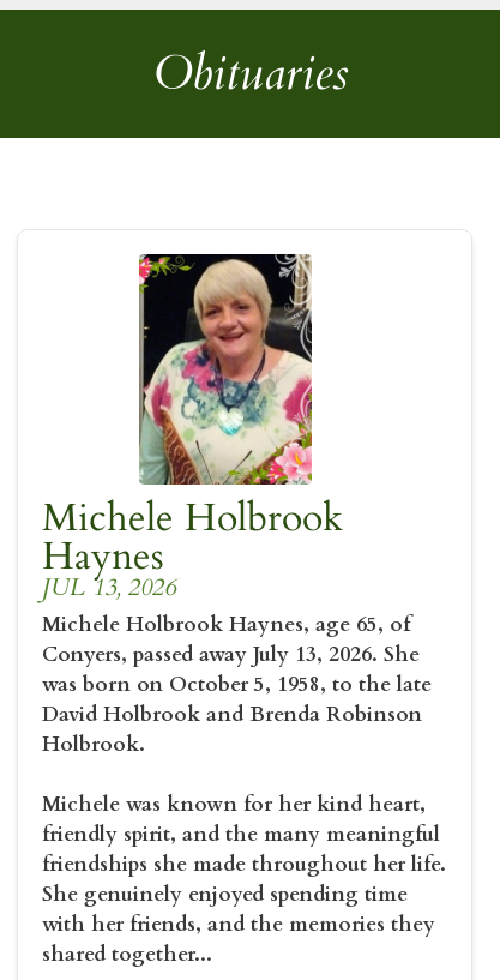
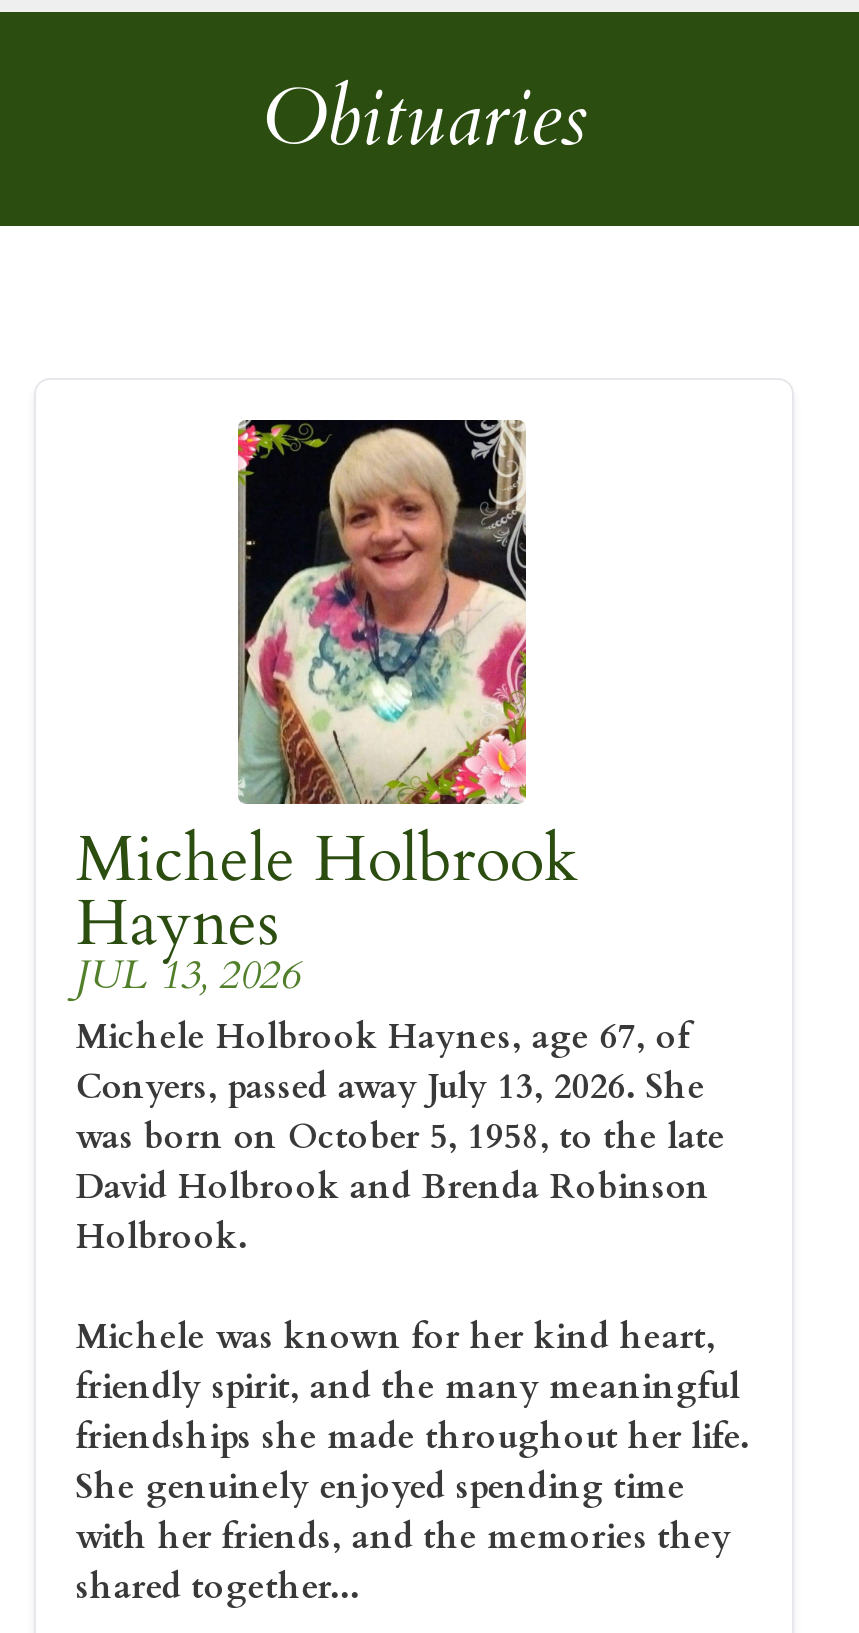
[42,611,410,638] Michele Holbrook Haynes, age 65, of -> [76,1014,690,1060] Michele Holbrook Haynes, age 67, of

